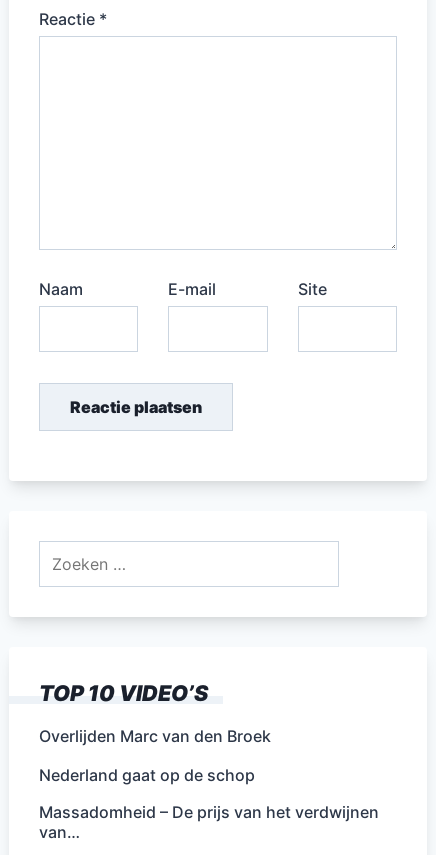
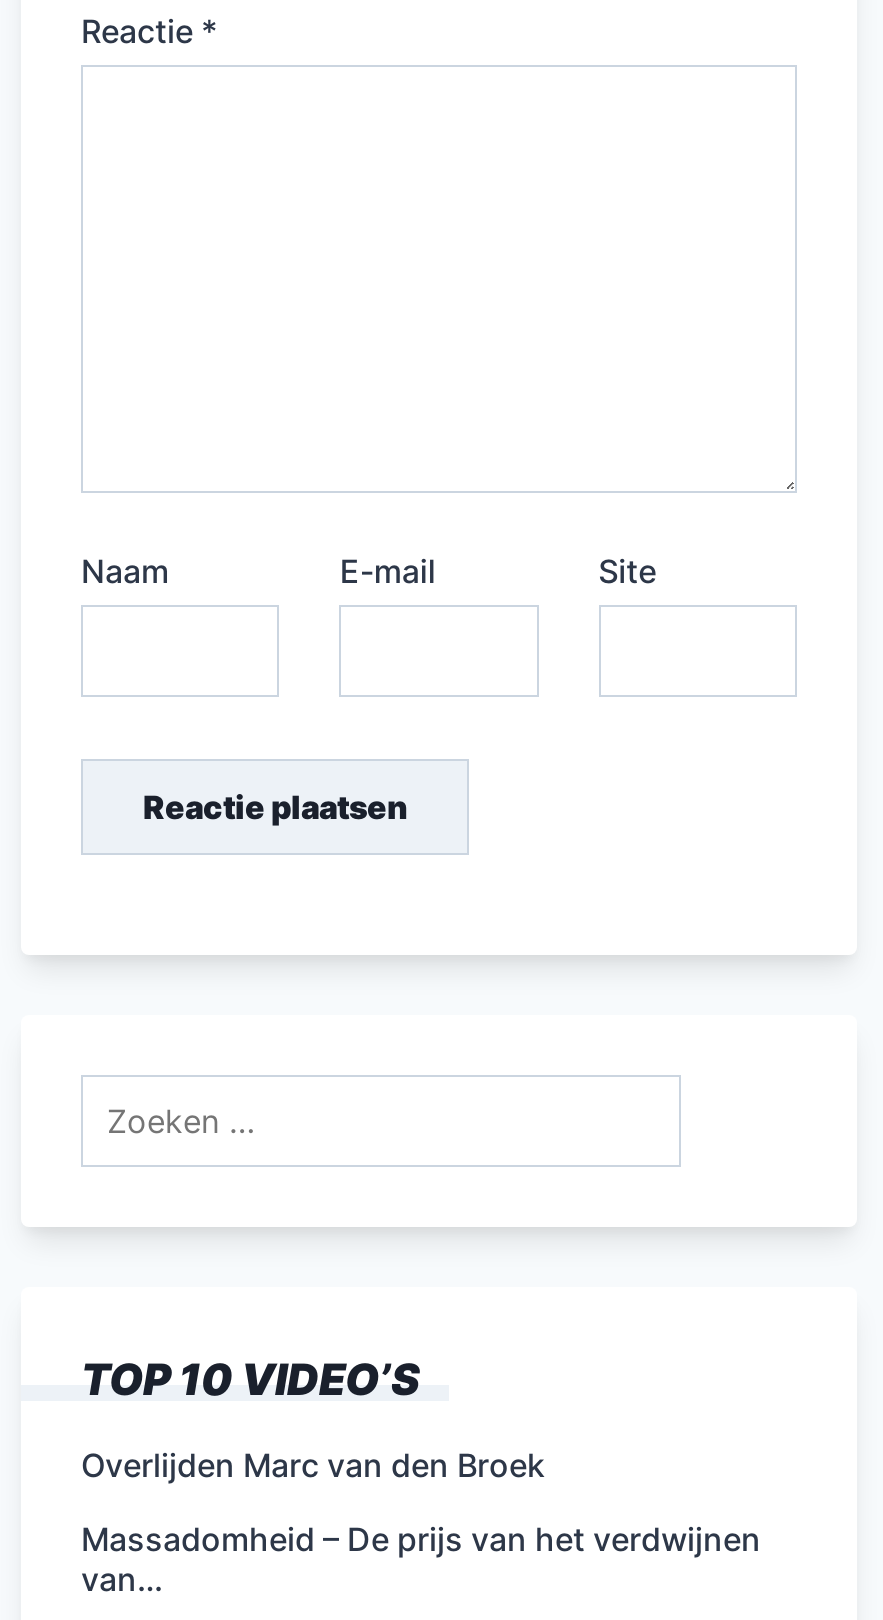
[39,765,255,785] Nederland gaat op de schop -> none

